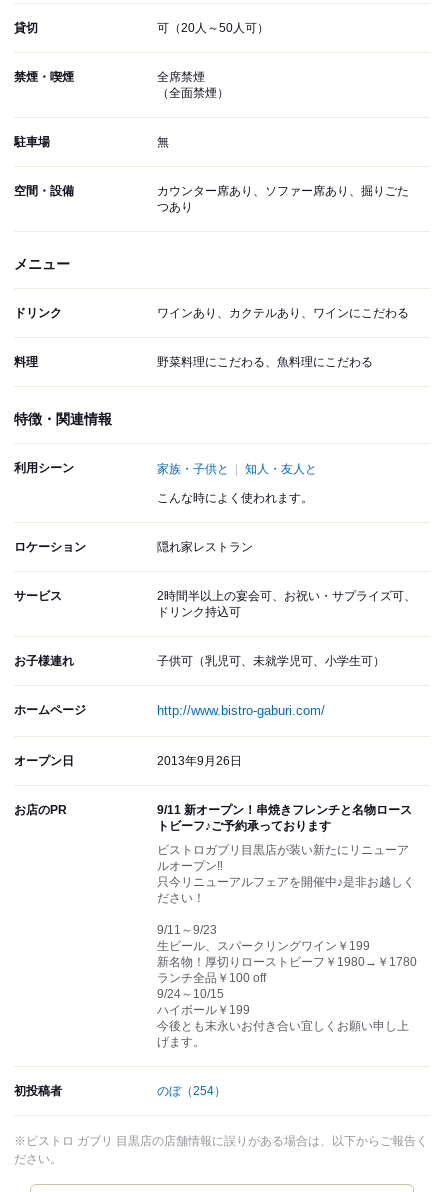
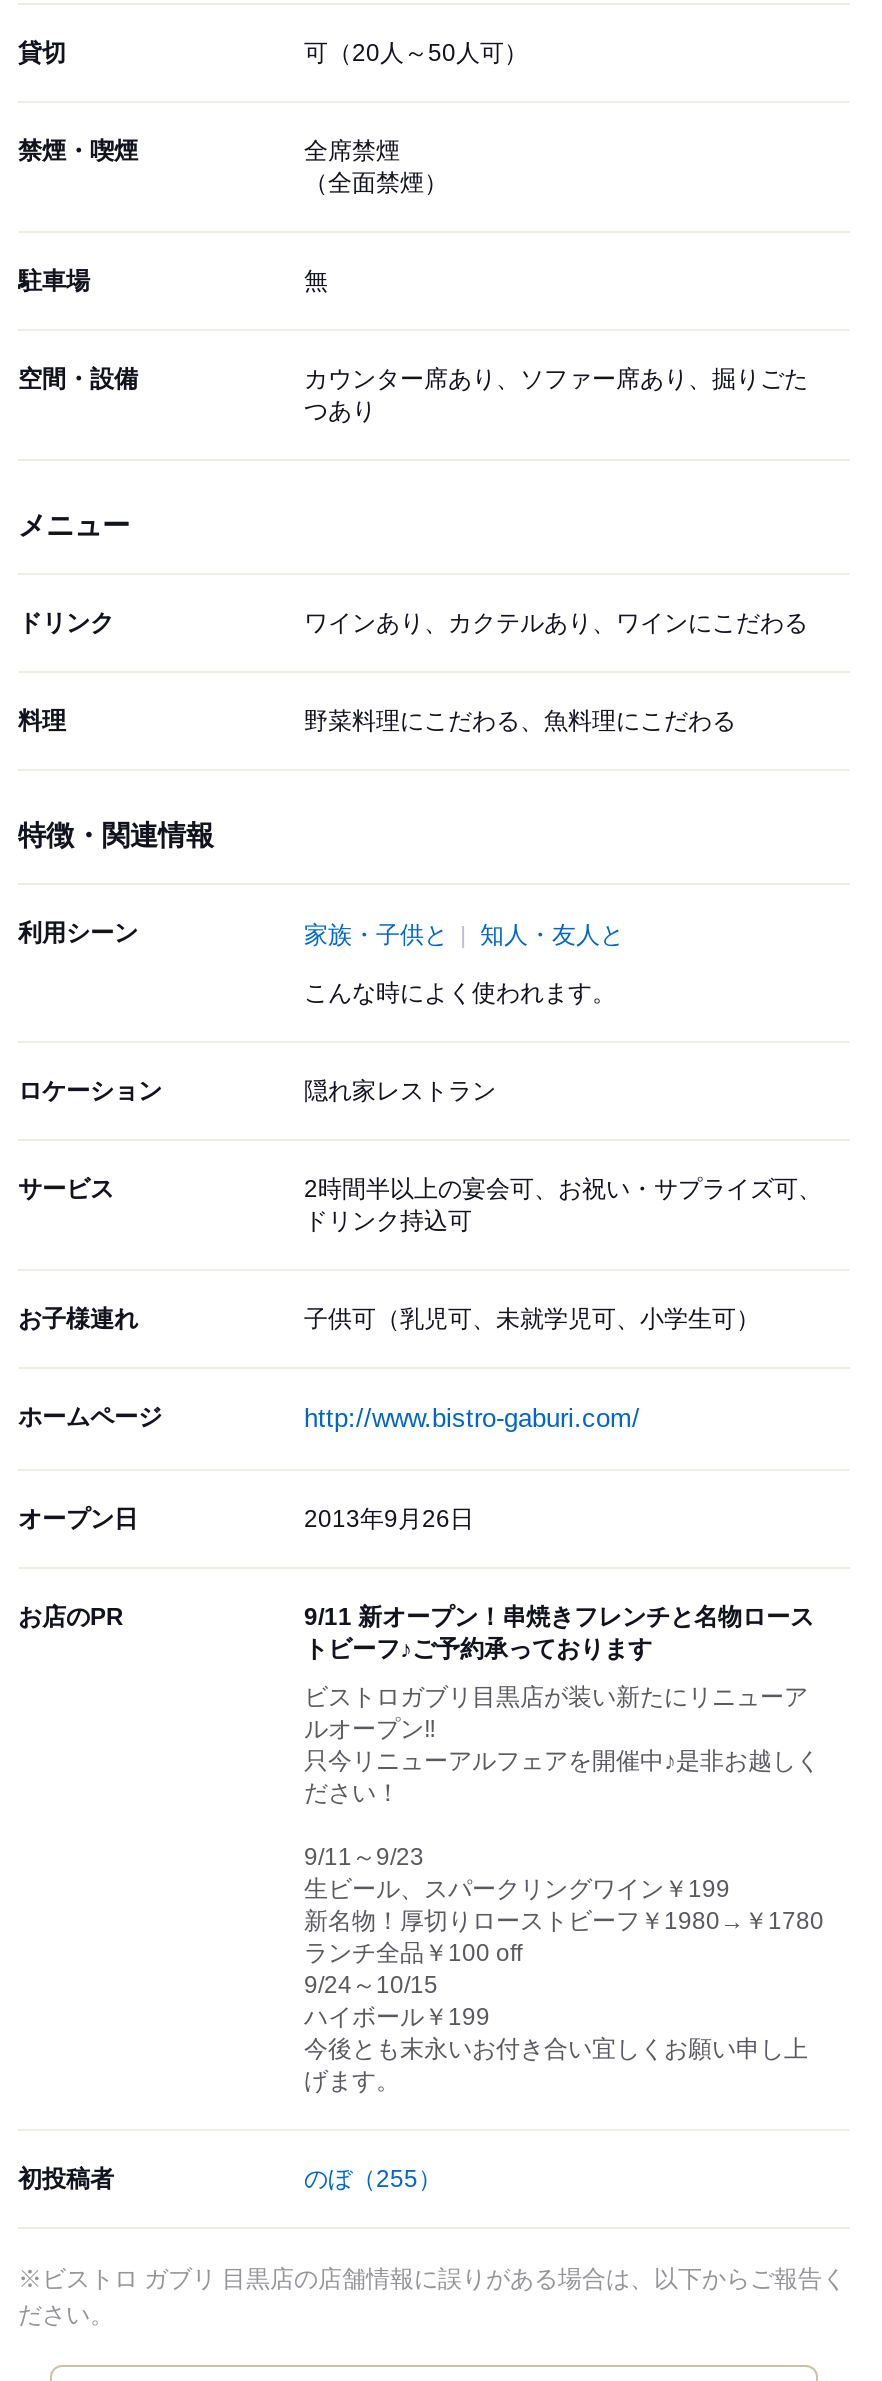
[157,1084,226,1098] のぼ（254） -> [304,2166,442,2194] のぼ（255）

